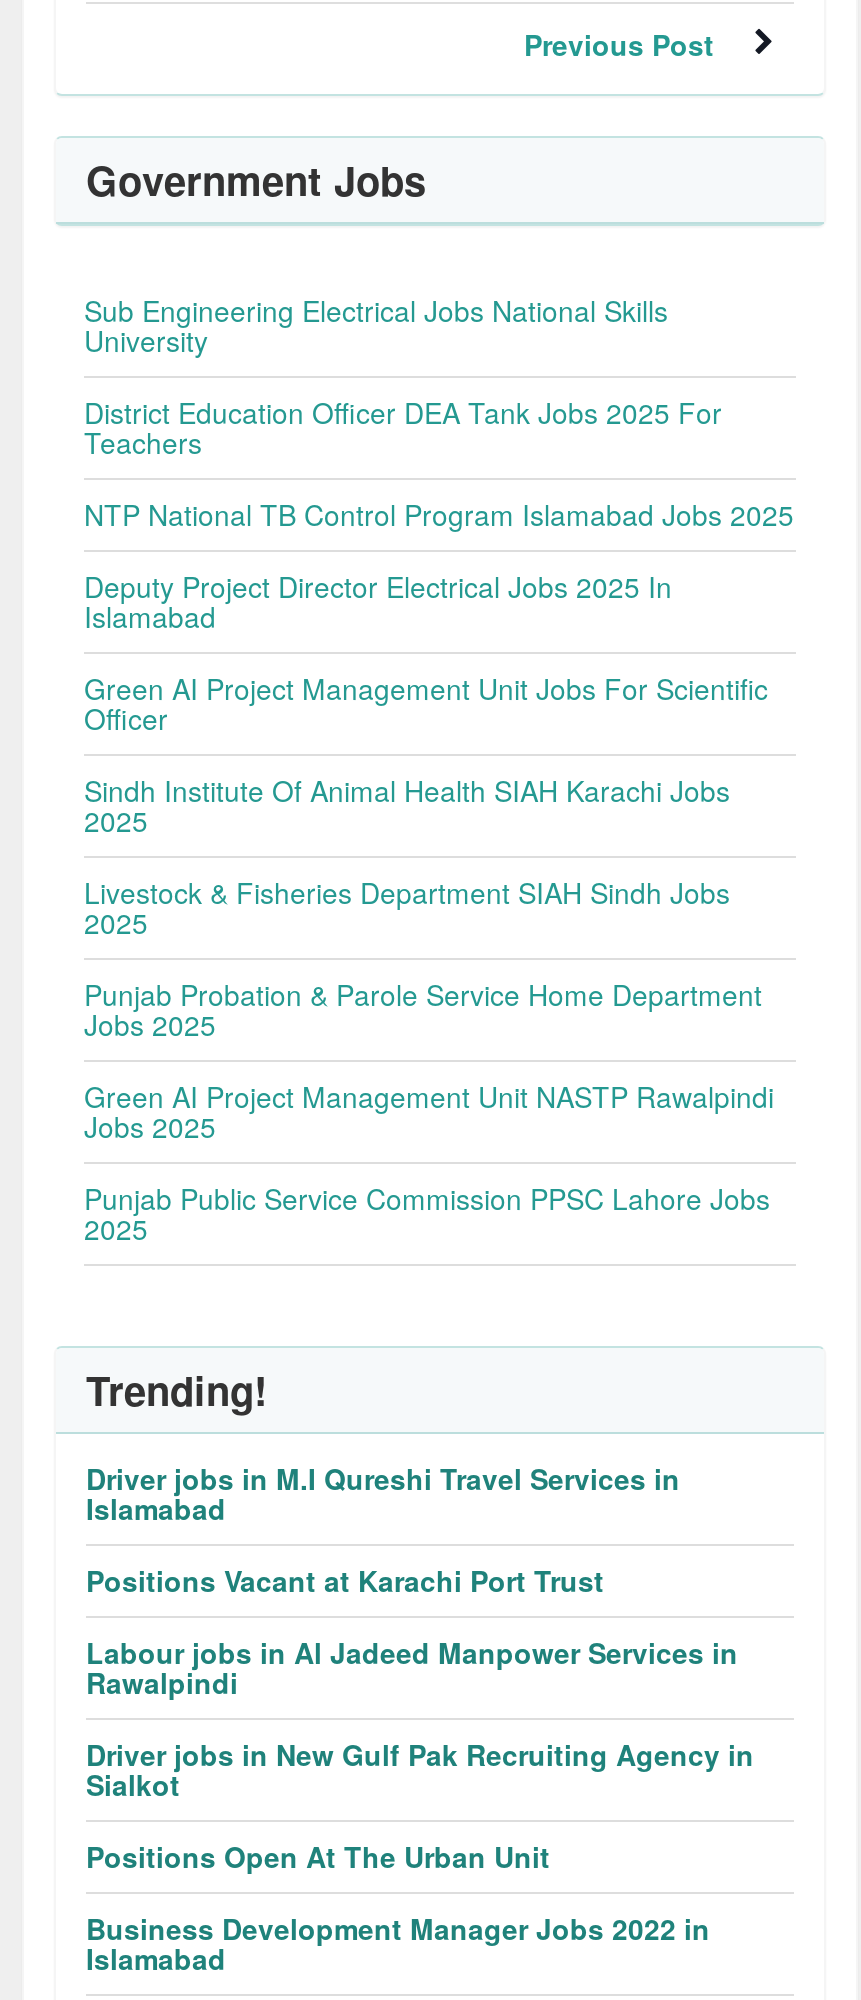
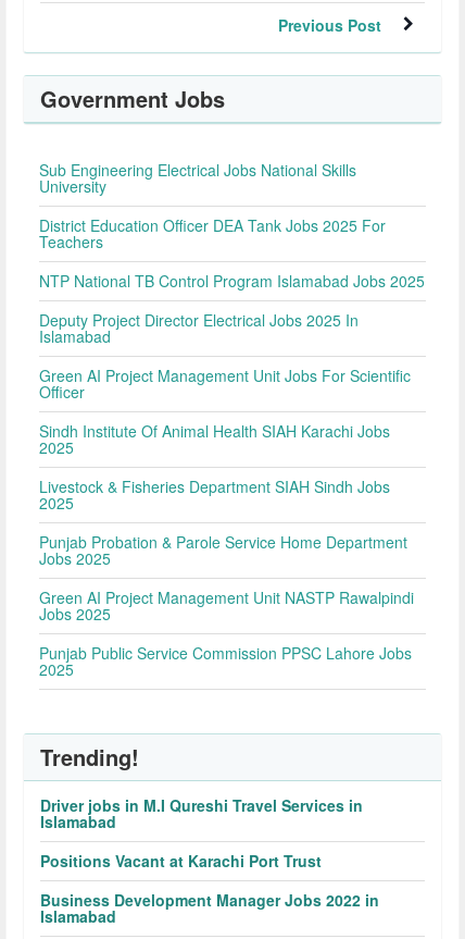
[86,1632,754,1876] Labour jobs in Al Jadeed Manpower Services in | Rawalpindi | Driver jobs in New Gulf Pak Recruiting Agency in | Sialkot | Positions Open At The Urban Unit -> none

